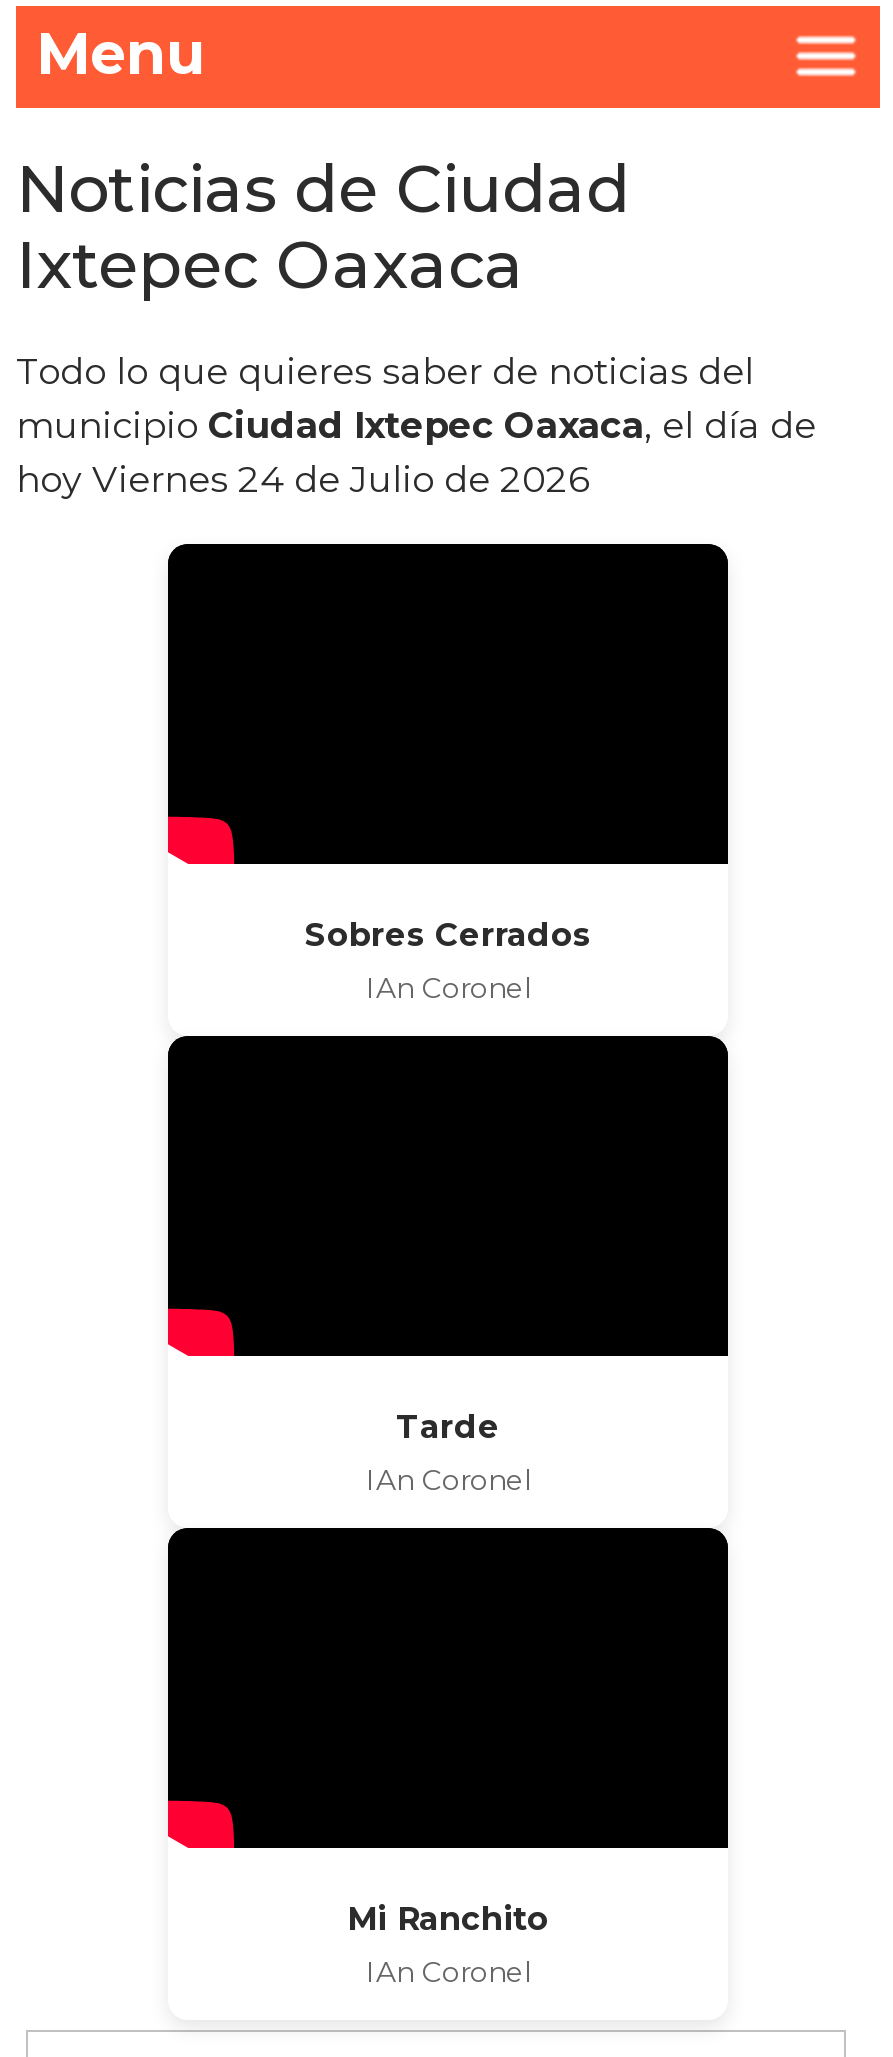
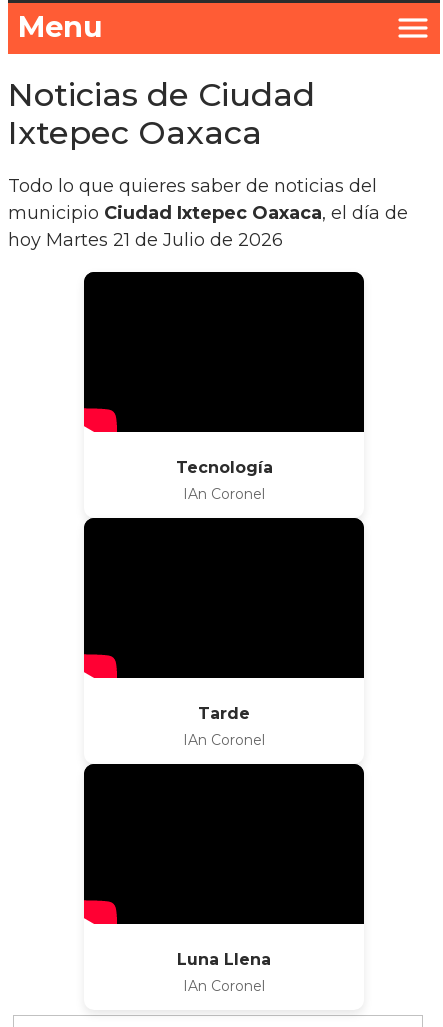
[16,459,590,503] hoy Viernes 24 de Julio de 2026 -> [8,229,283,251] hoy Martes 21 de Julio de 2026
[305,917,591,955] Sobres Cerrados -> [175,458,272,477] Tecnología
[347,1901,549,1939] Mi Ranchito -> [177,950,271,969] Luna Llena

